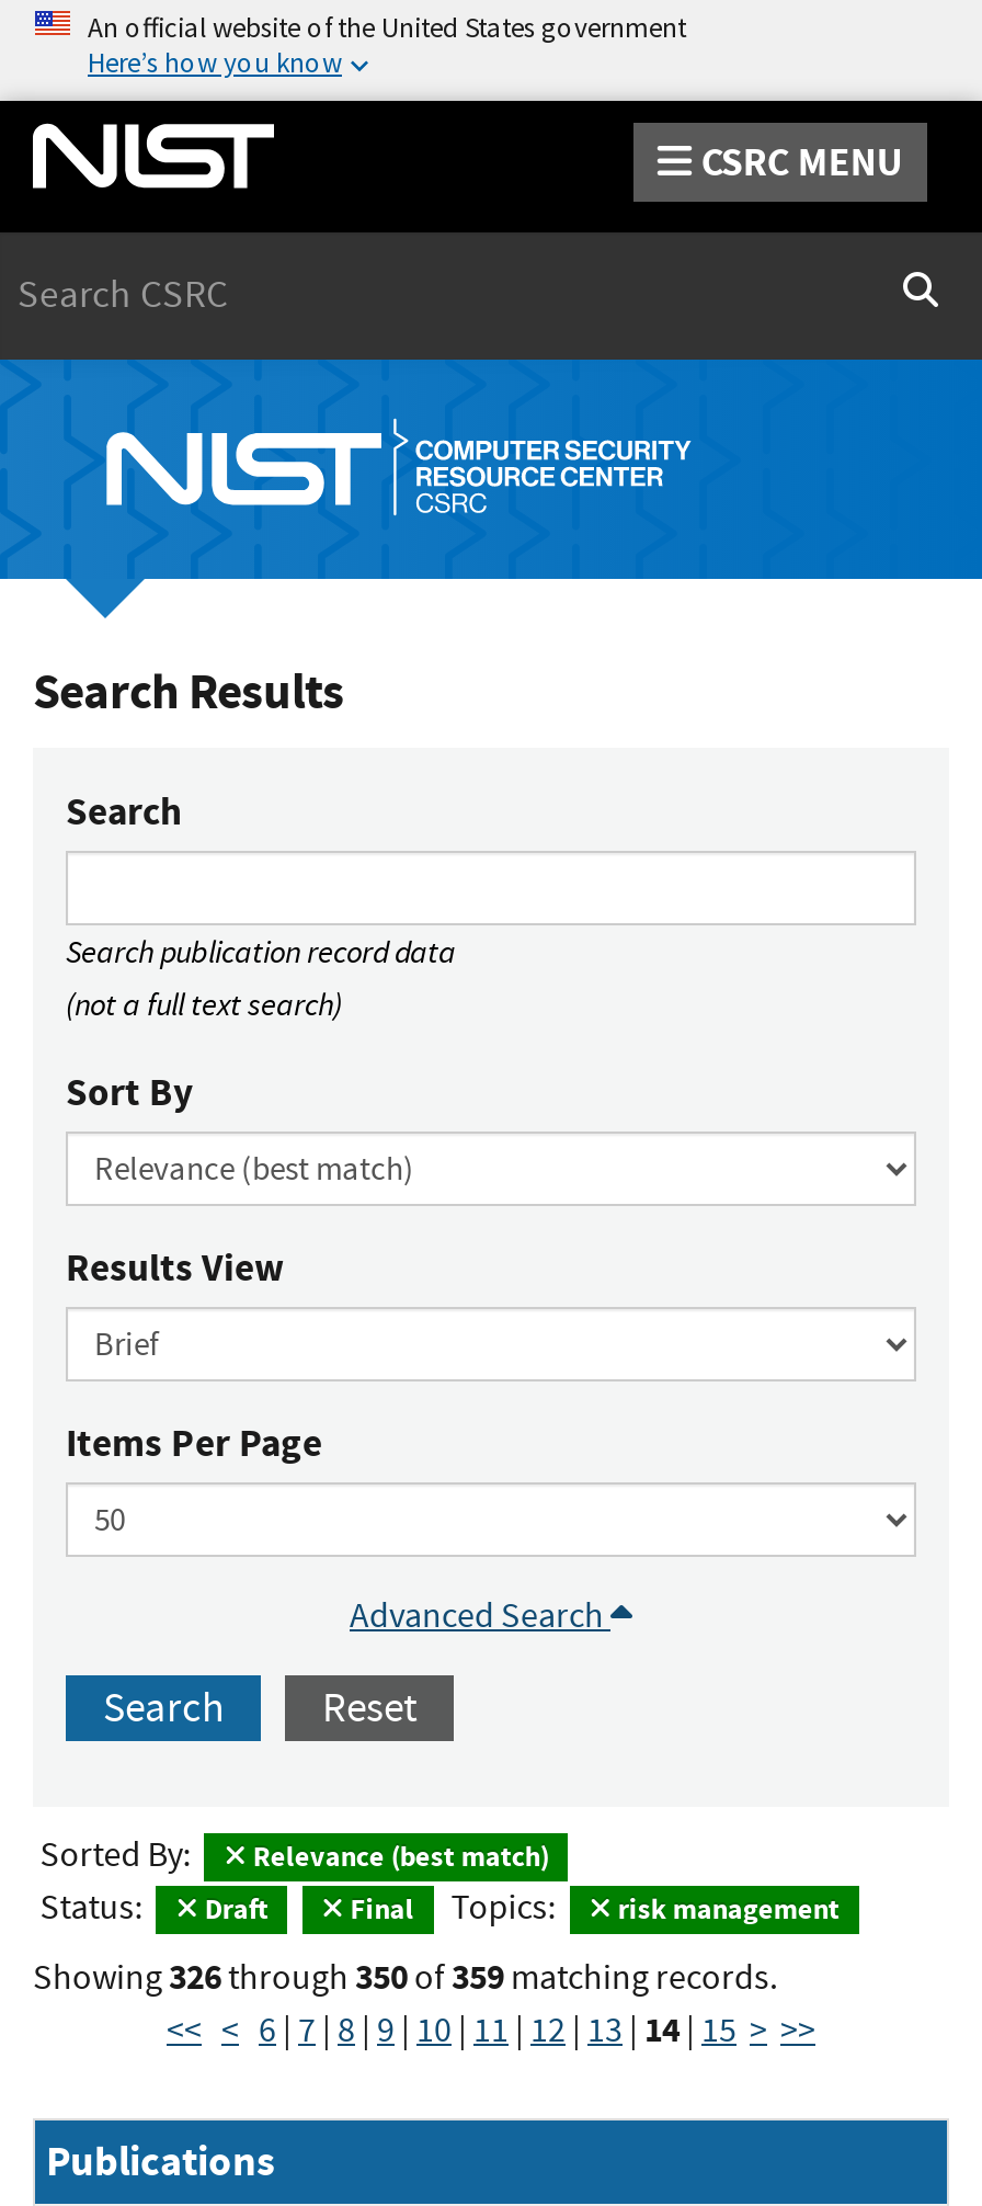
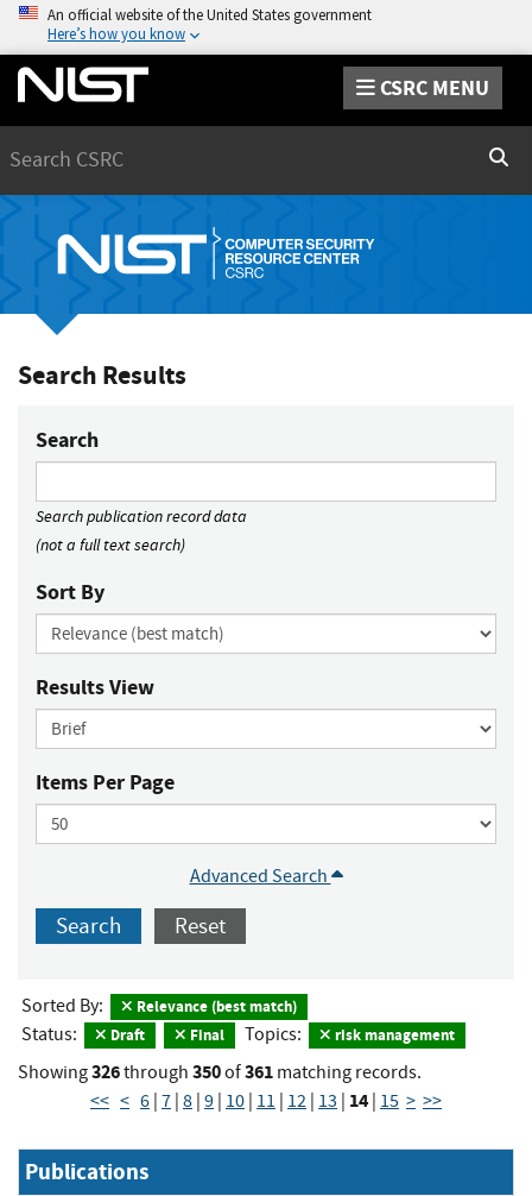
[33,1954,778,2001] Showing326through 350of359 matching records. -> [18,1060,422,1085] Showing326through 350of361 matching records.

